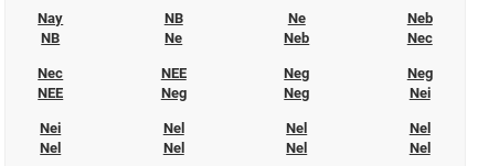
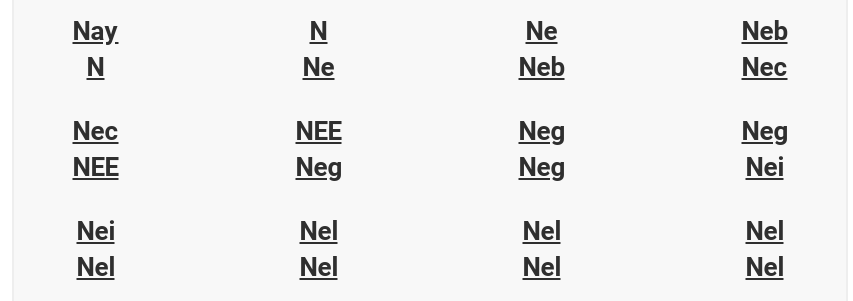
[164,10,183,26] NB -> [310,16,328,46] N
[41,30,60,46] NB -> [86,52,104,82] N

